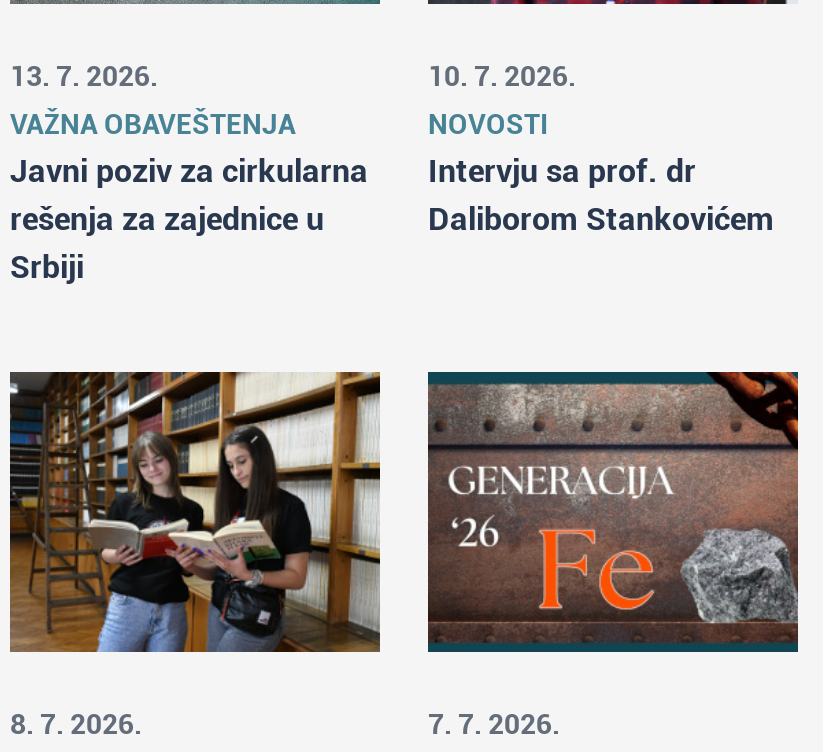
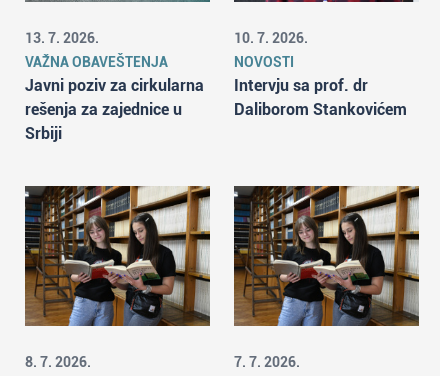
[426,370,800,654] [image] -> [233,185,420,327] [image]

